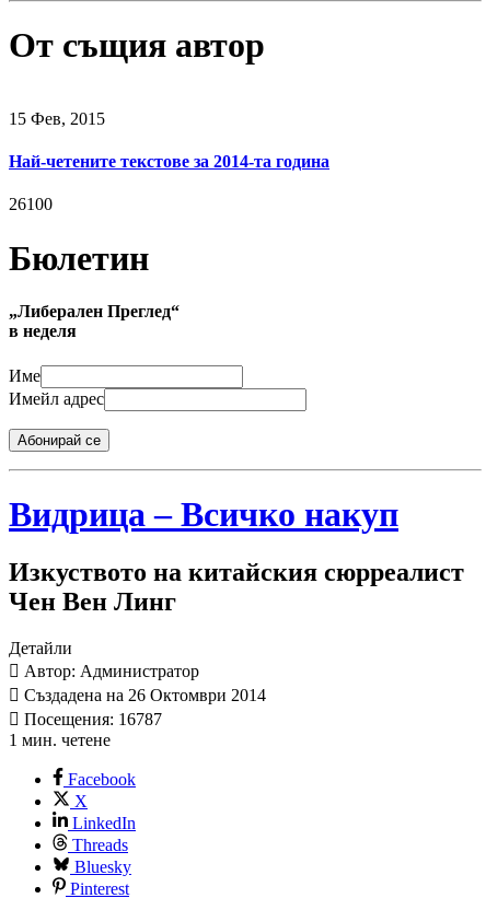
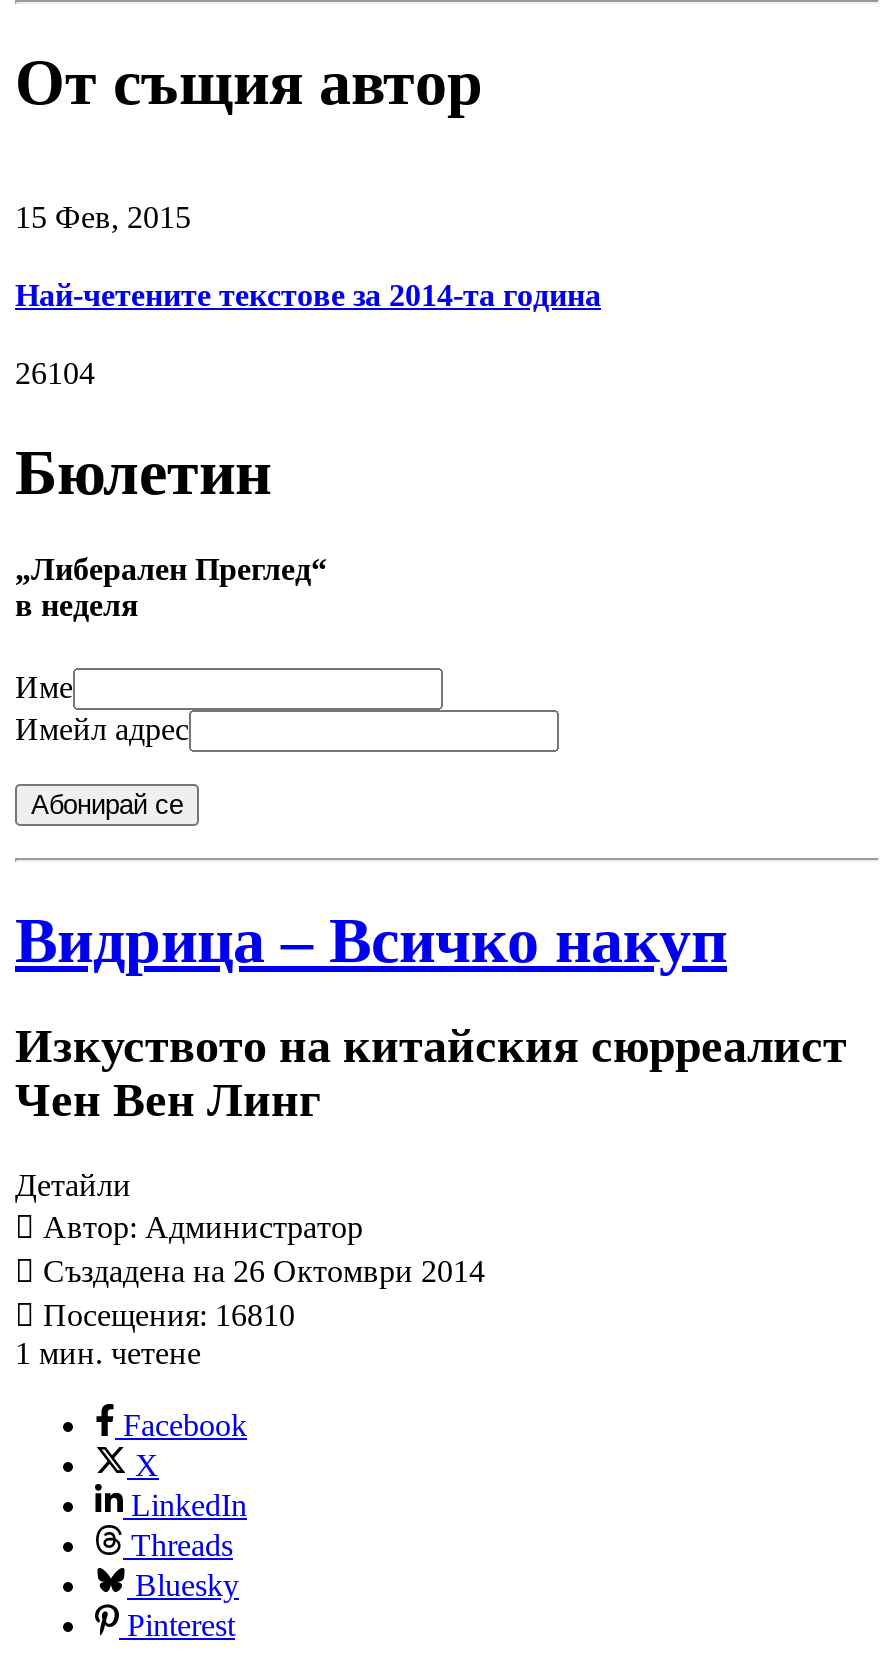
[9,195,53,214] 26100 -> [15,357,95,391] 26104
[20,710,162,729] Посещения: 16787 -> [35,1299,295,1333] Посещения: 16810

